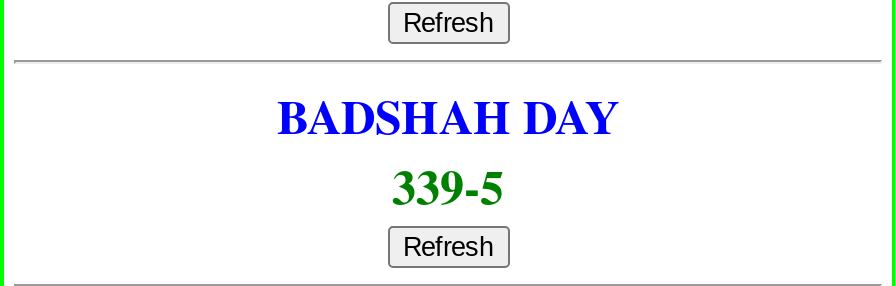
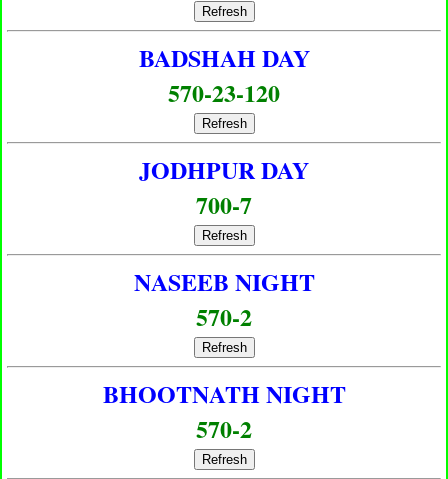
[392,150,504,220] 339-5 -> [102,75,345,446] 570-23-120 | Refresh | JODHPUR DAY | 700-7 | Refresh | NASEEB NIGHT | 570-2 | Refresh | BHOOTNATH NIGHT | 570-2

